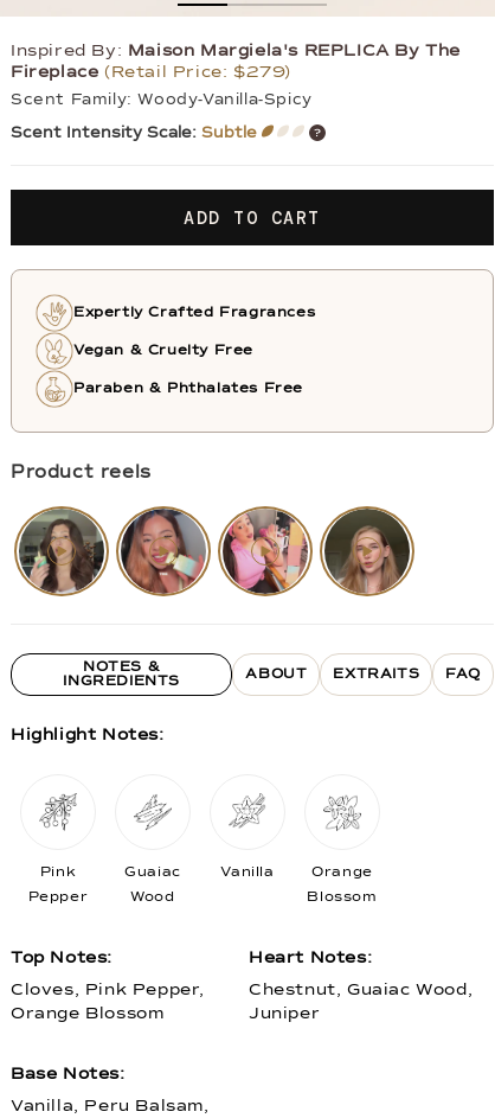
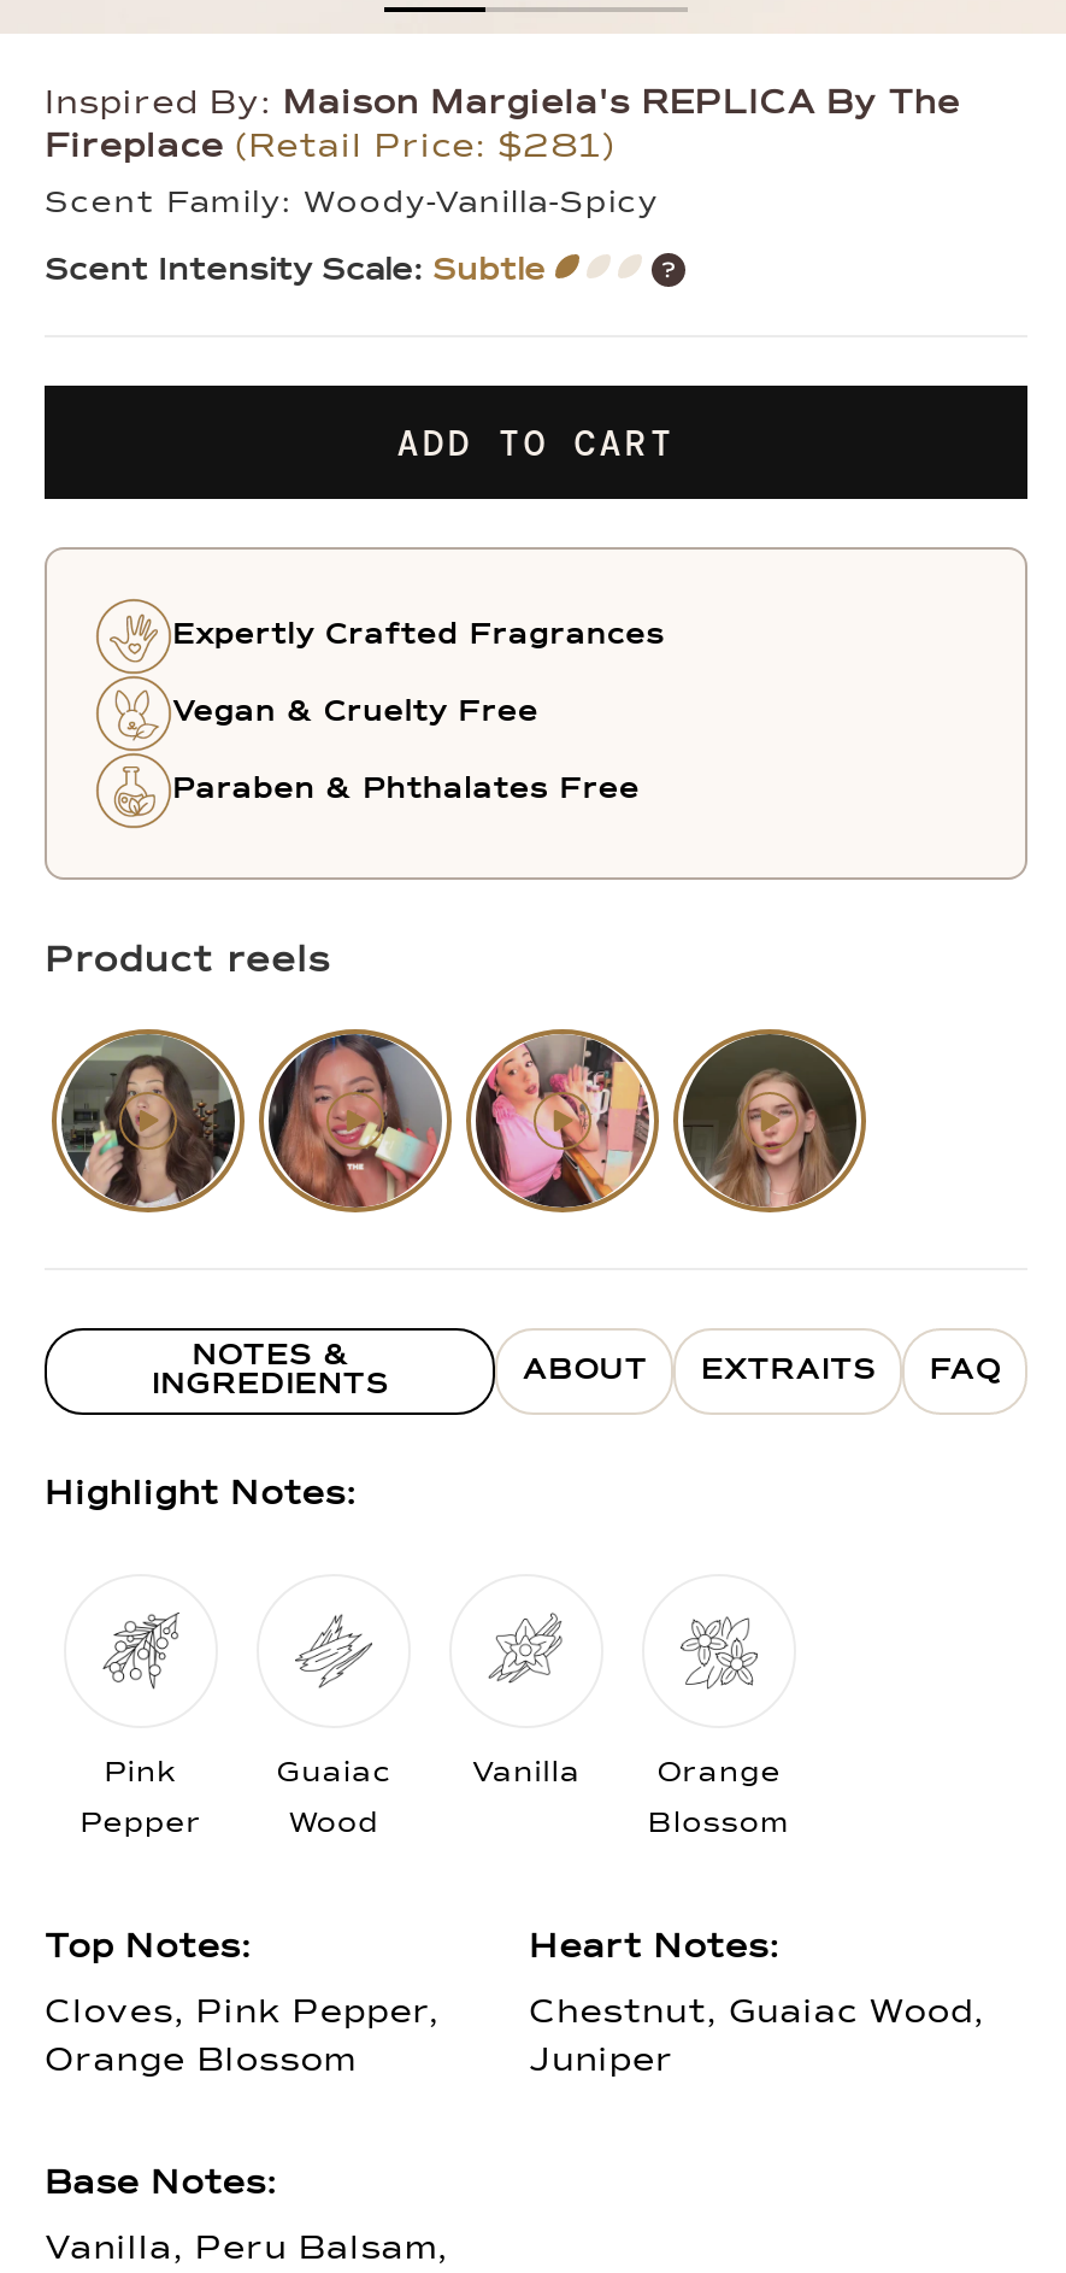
[11,64,291,81] Fireplace (Retail Price: $279) -> [45,130,616,164] Fireplace (Retail Price: $281)

